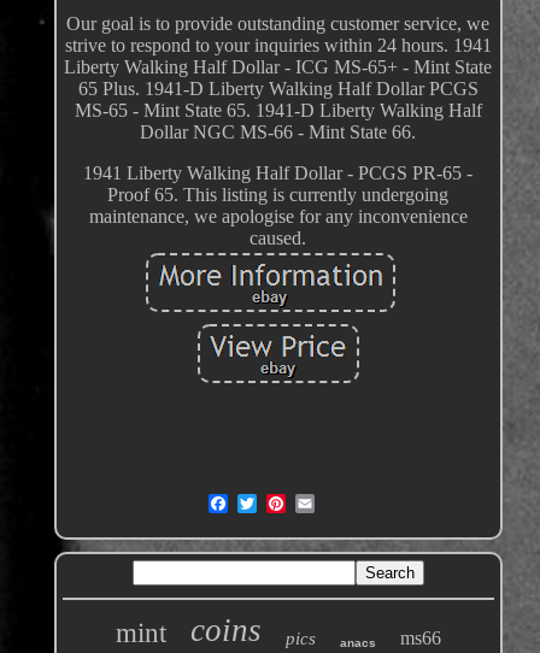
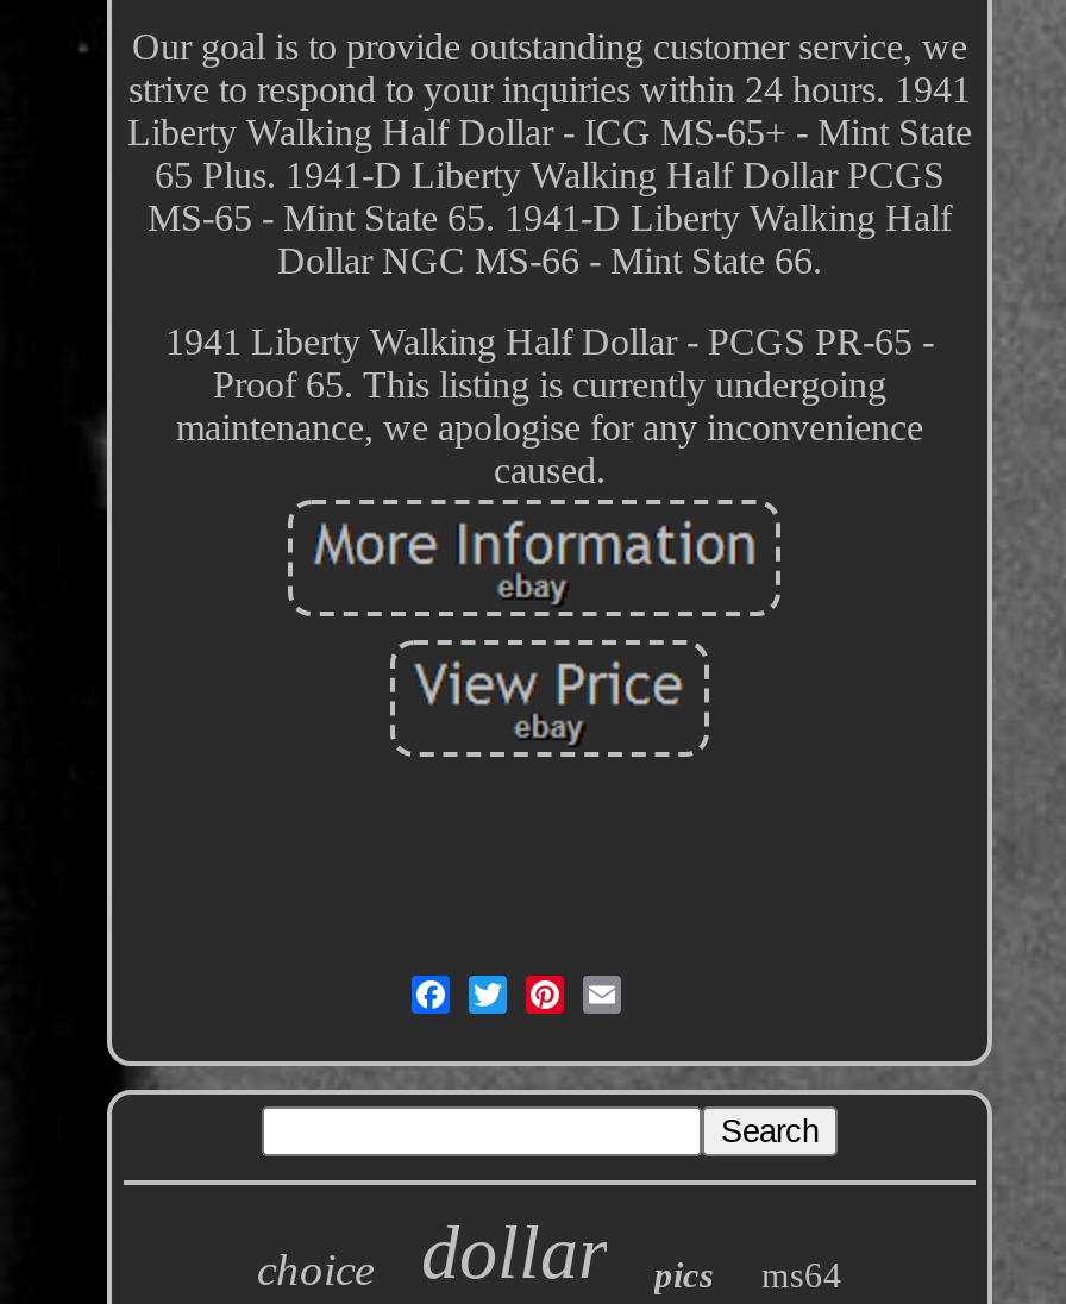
[116,612,262,648] mint | coins -> [257,1208,607,1294] choice | dollar
[340,627,441,649] anacs | ms66 -> [761,1256,842,1294] ms64

